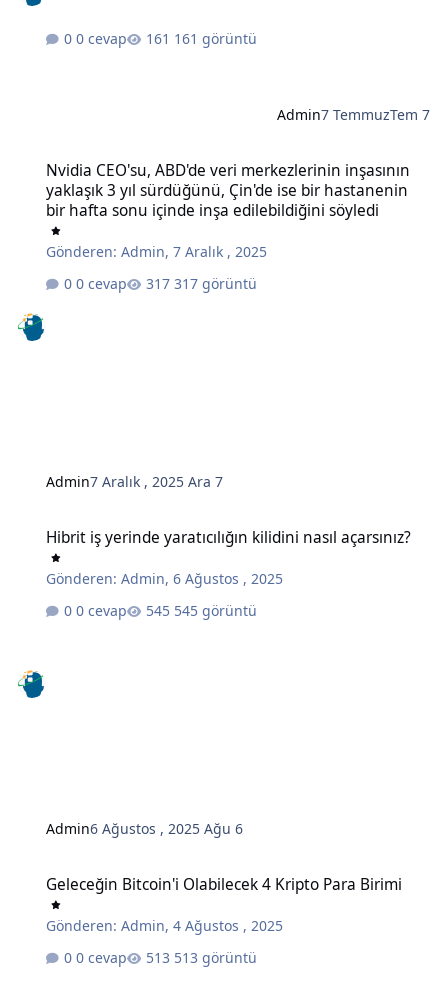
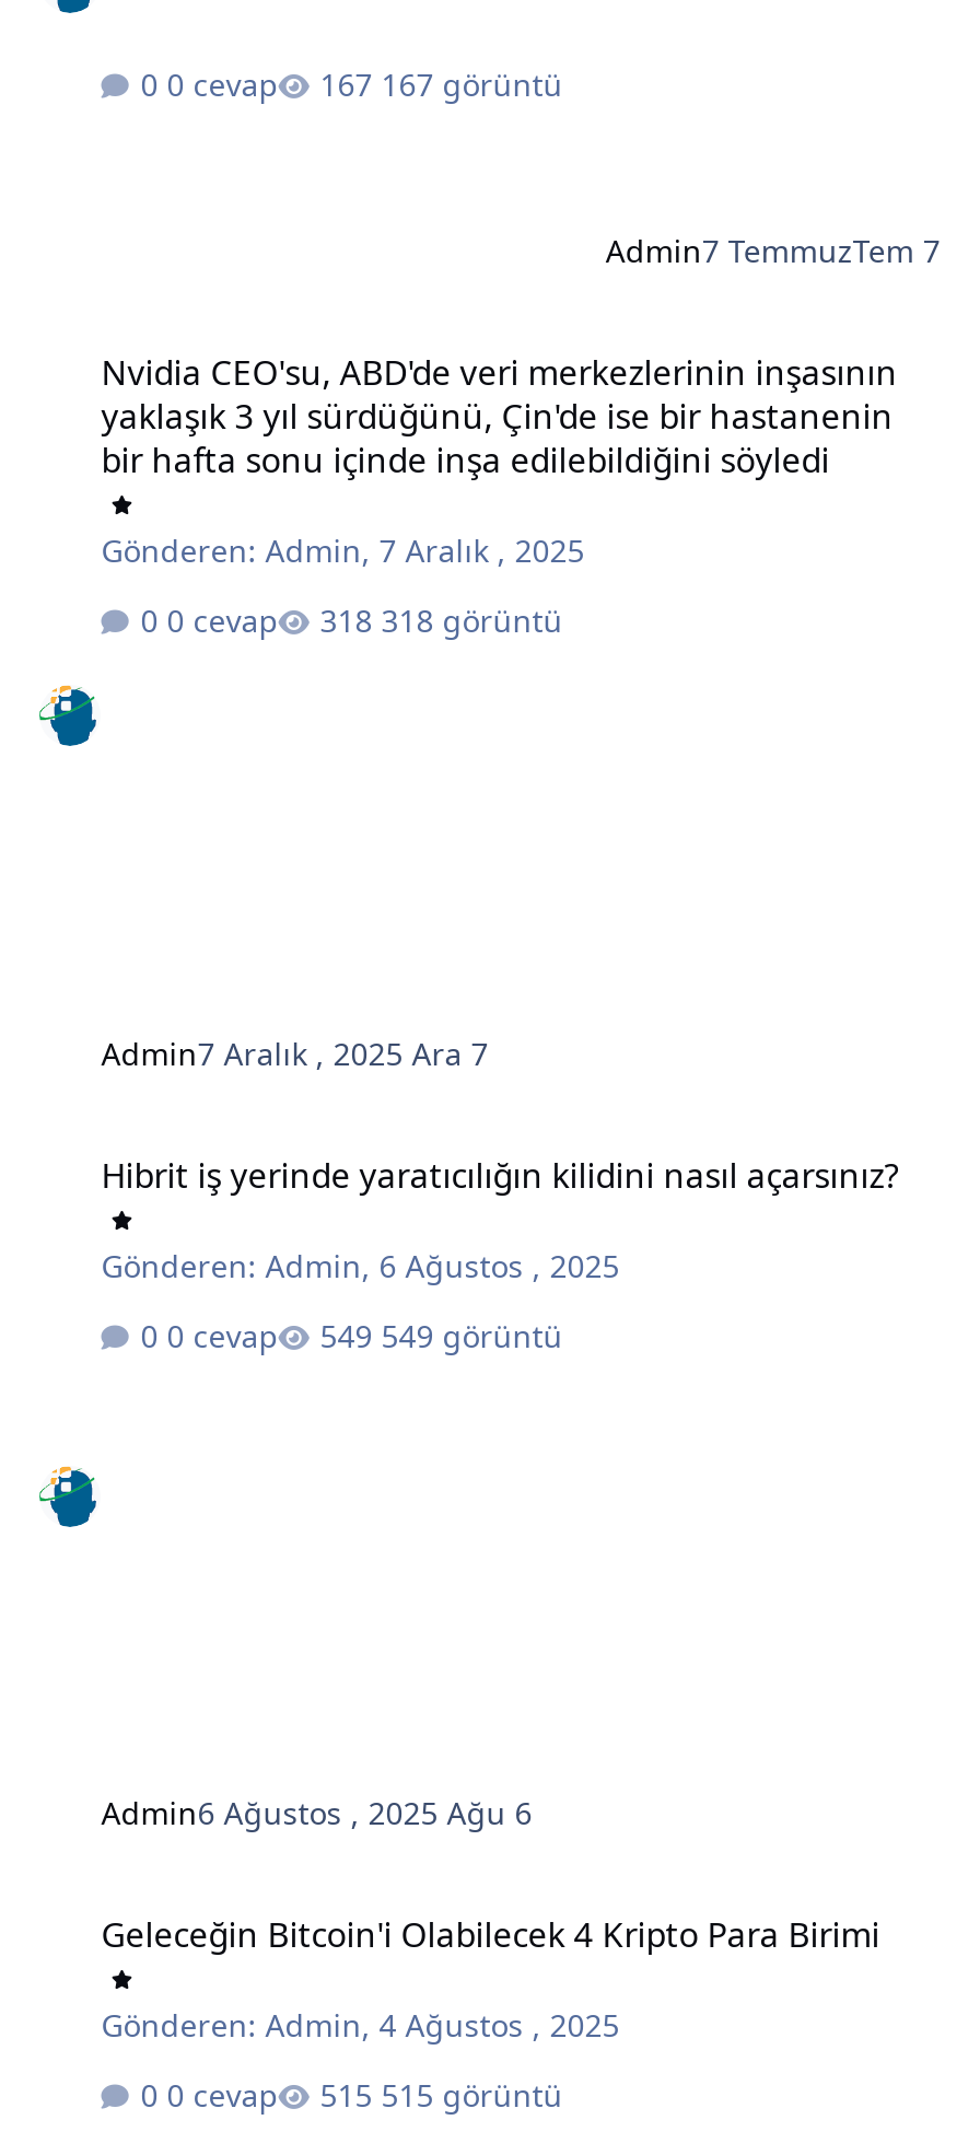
[174,29,257,48] 161 görüntü -> [381,63,563,104] 167 görüntü
[174,274,257,293] 317 görüntü -> [381,599,563,641] 318 görüntü
[174,601,257,620] 545 görüntü -> [381,1315,563,1356] 549 görüntü
[174,948,257,967] 513 görüntü -> [381,2073,563,2115] 515 görüntü

